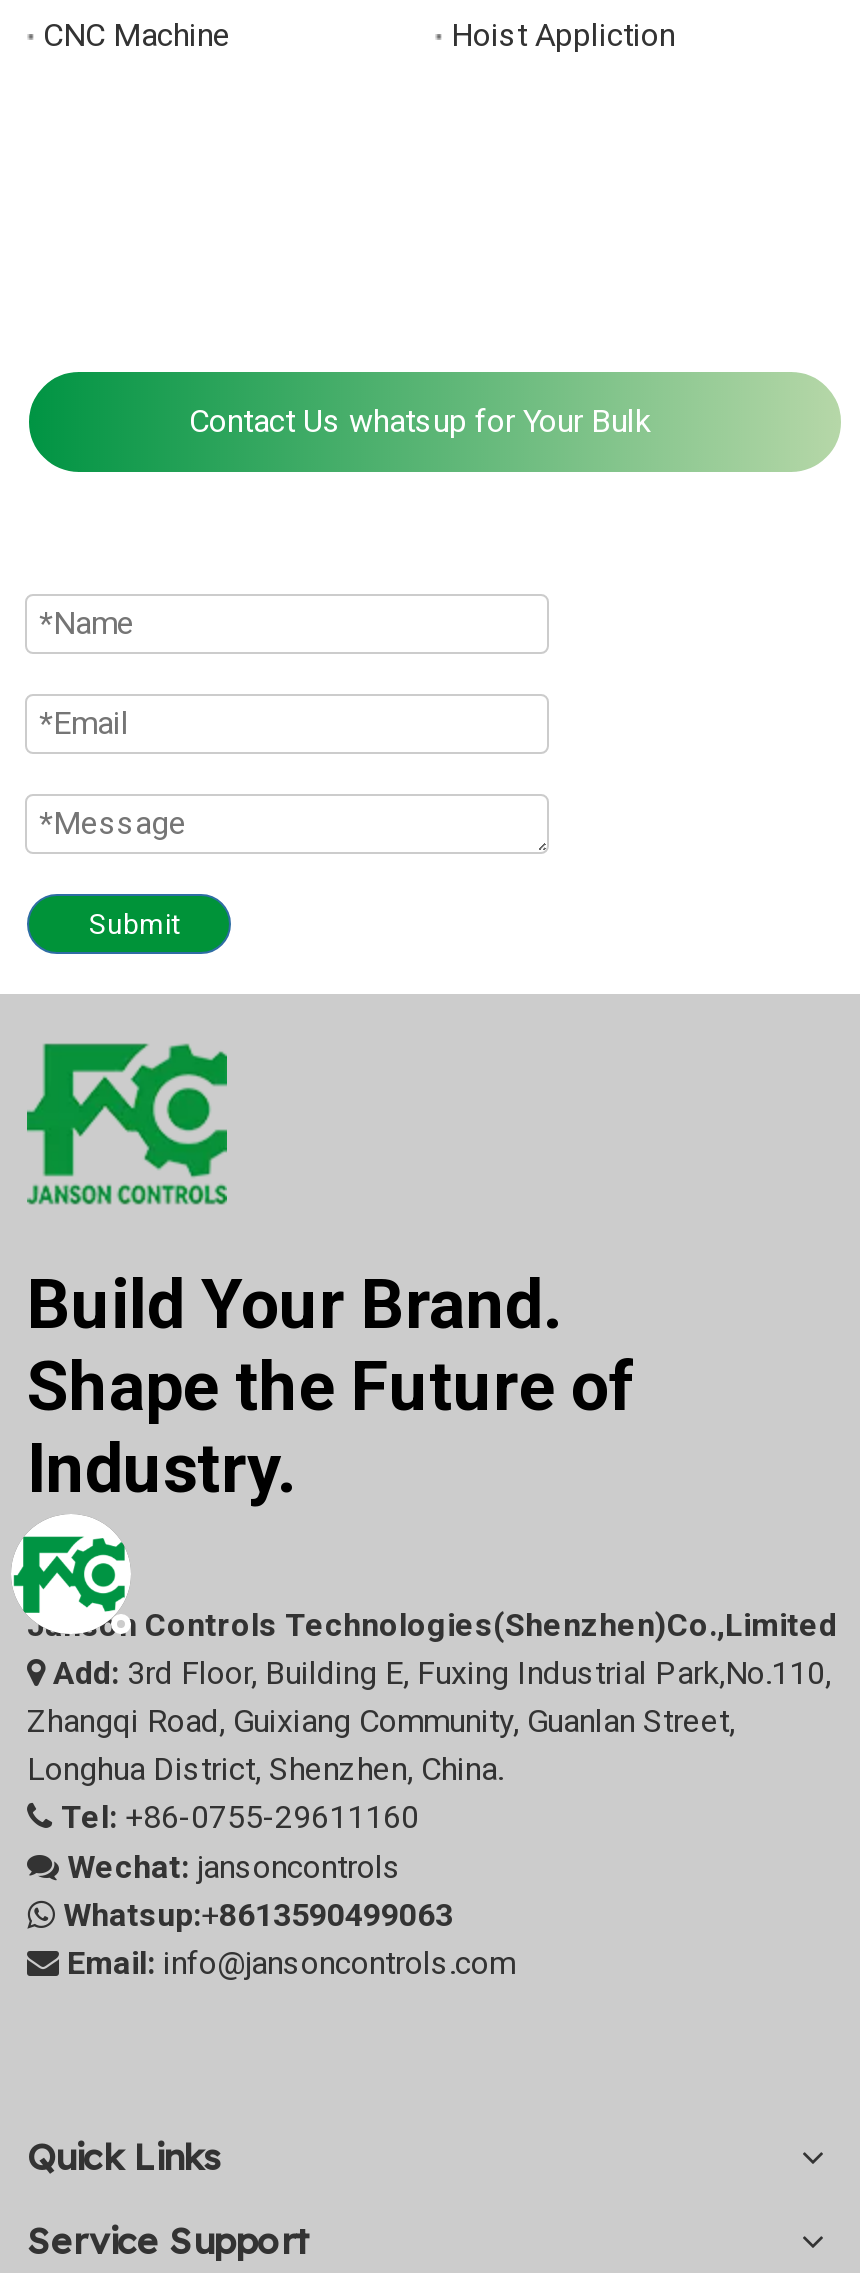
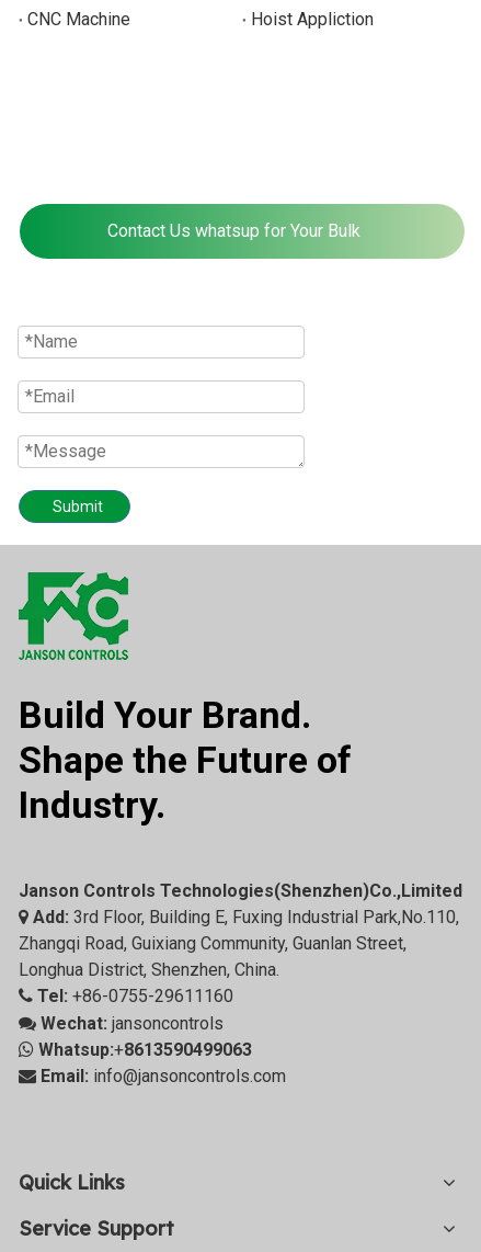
[11,1514,131,1602] [image] -> none

